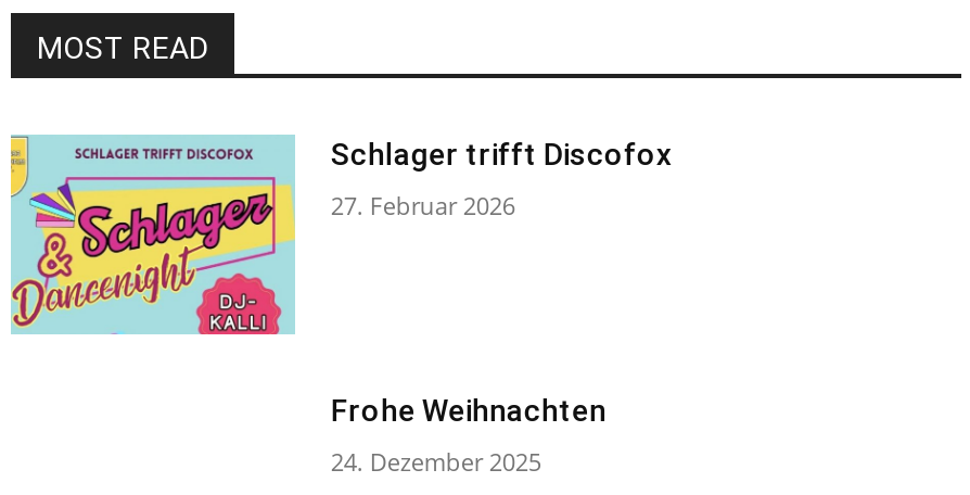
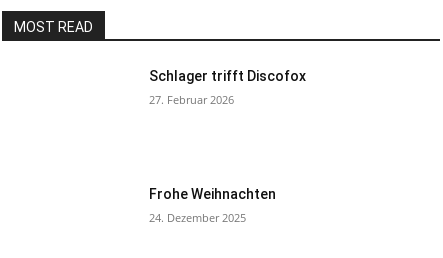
[9,132,297,337] [image] -> none

